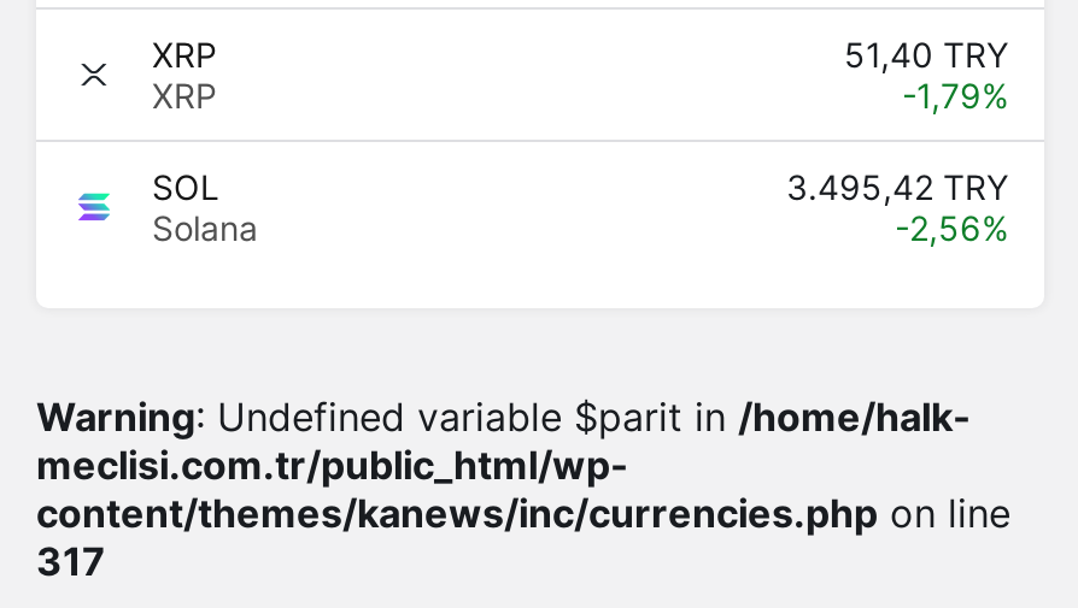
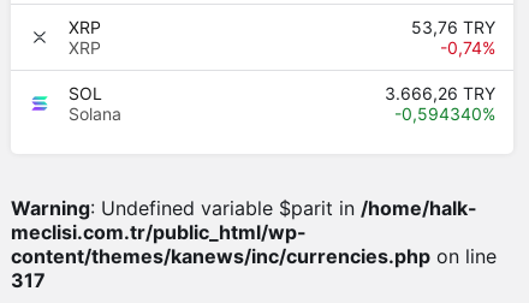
[844,34,1008,75] 51,40 TRY -> [411,17,495,37] 53,76 TRY
[902,75,1008,116] -1,79% -> [440,37,495,58] -0,74%
[786,166,1008,207] 3.495,42 TRY -> [385,83,495,103] 3.666,26 TRY
[895,207,1008,248] -2,56% -> [394,103,495,124] -0,594340%

